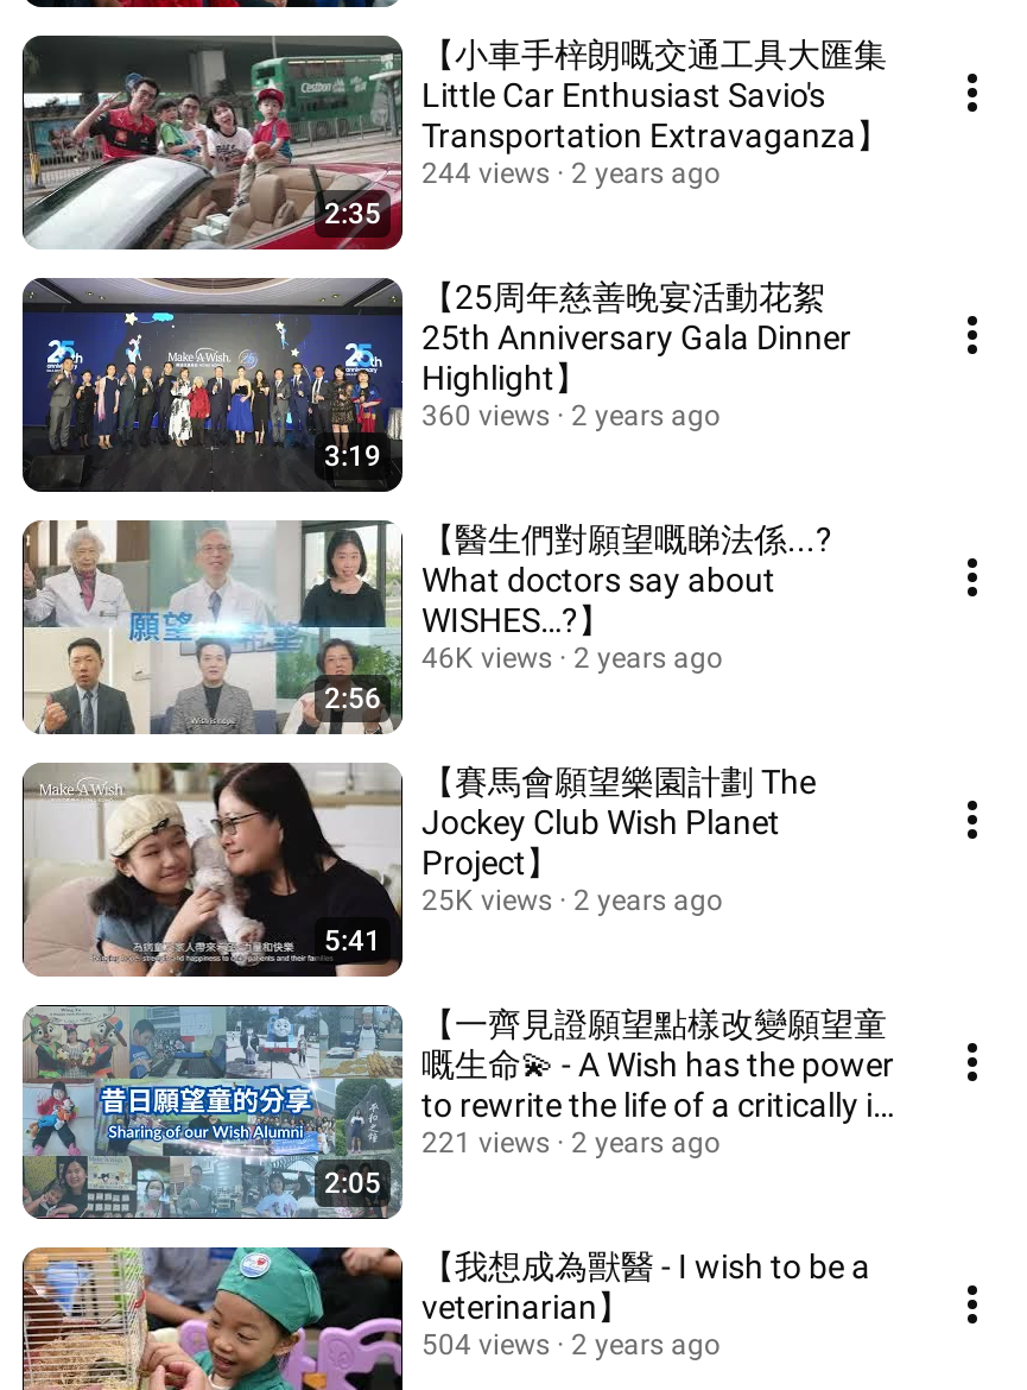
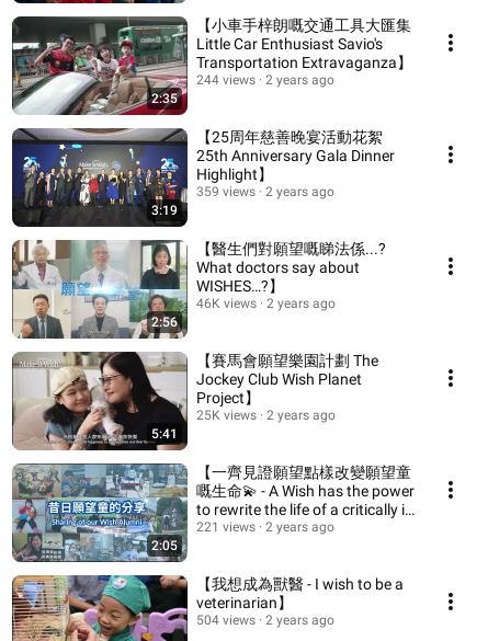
[421,399,721,432] 360 views 2 years ago -> [196,184,334,199] 359 views 2 years ago

